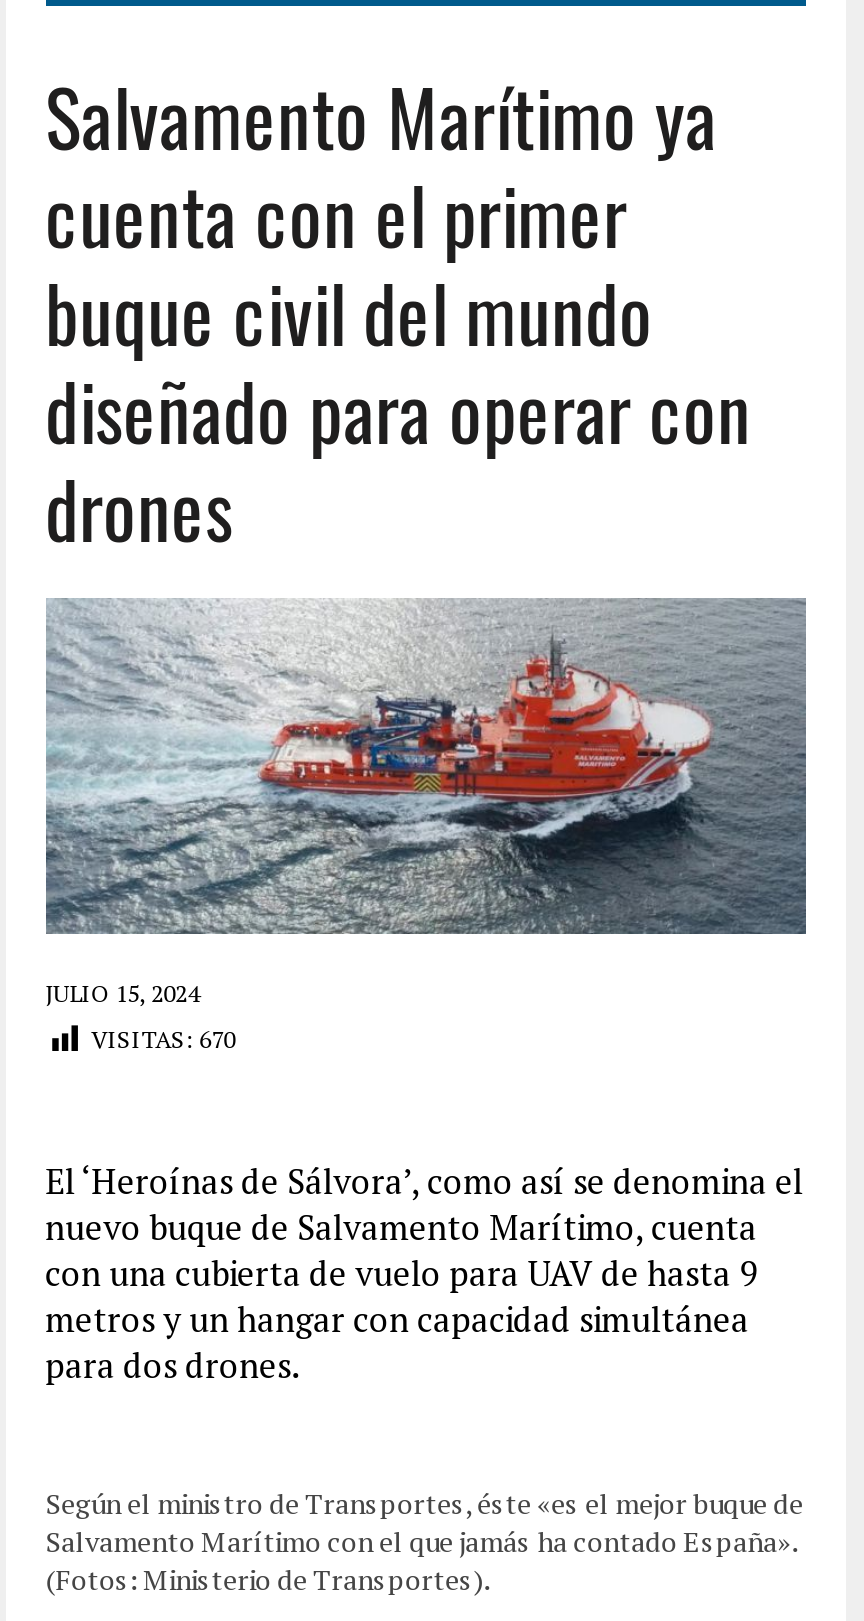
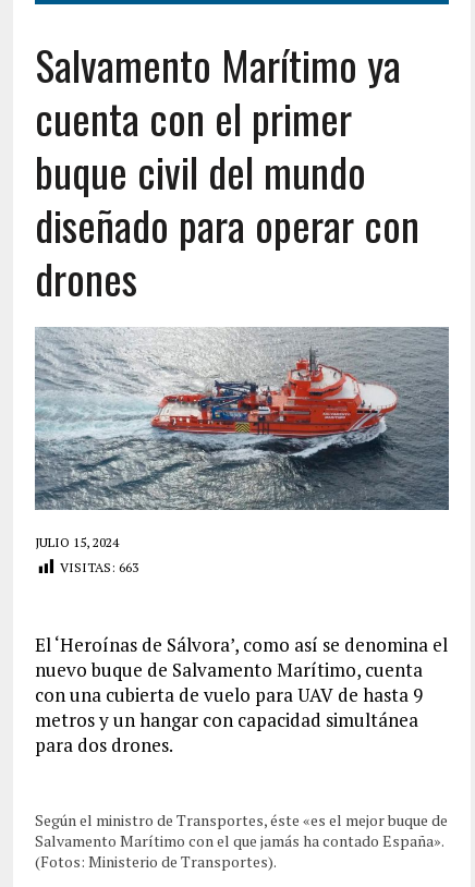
[91,1025,235,1055] VISITAS: 670 -> [59,560,138,576] VISITAS: 663

